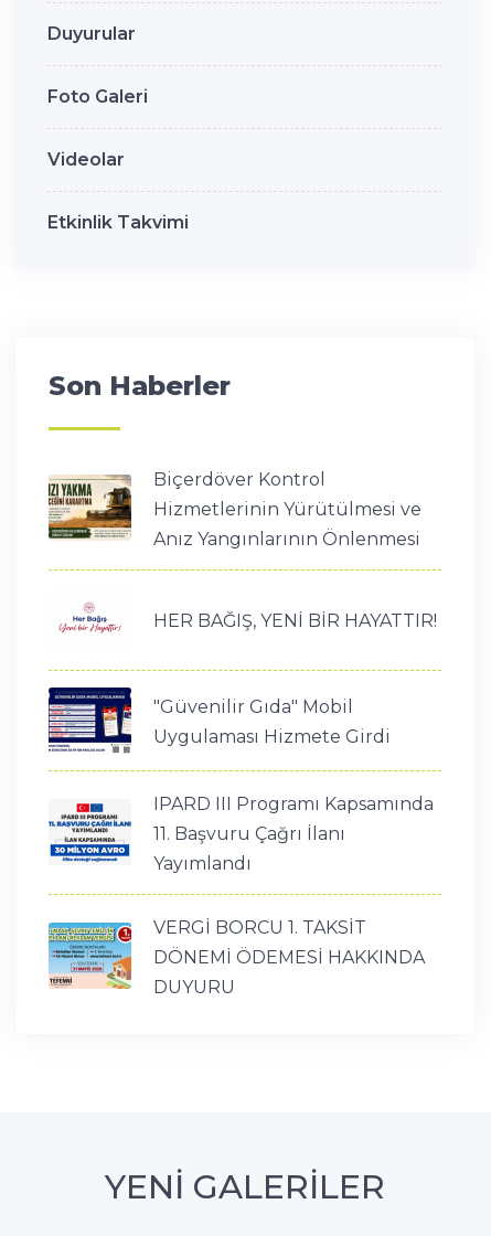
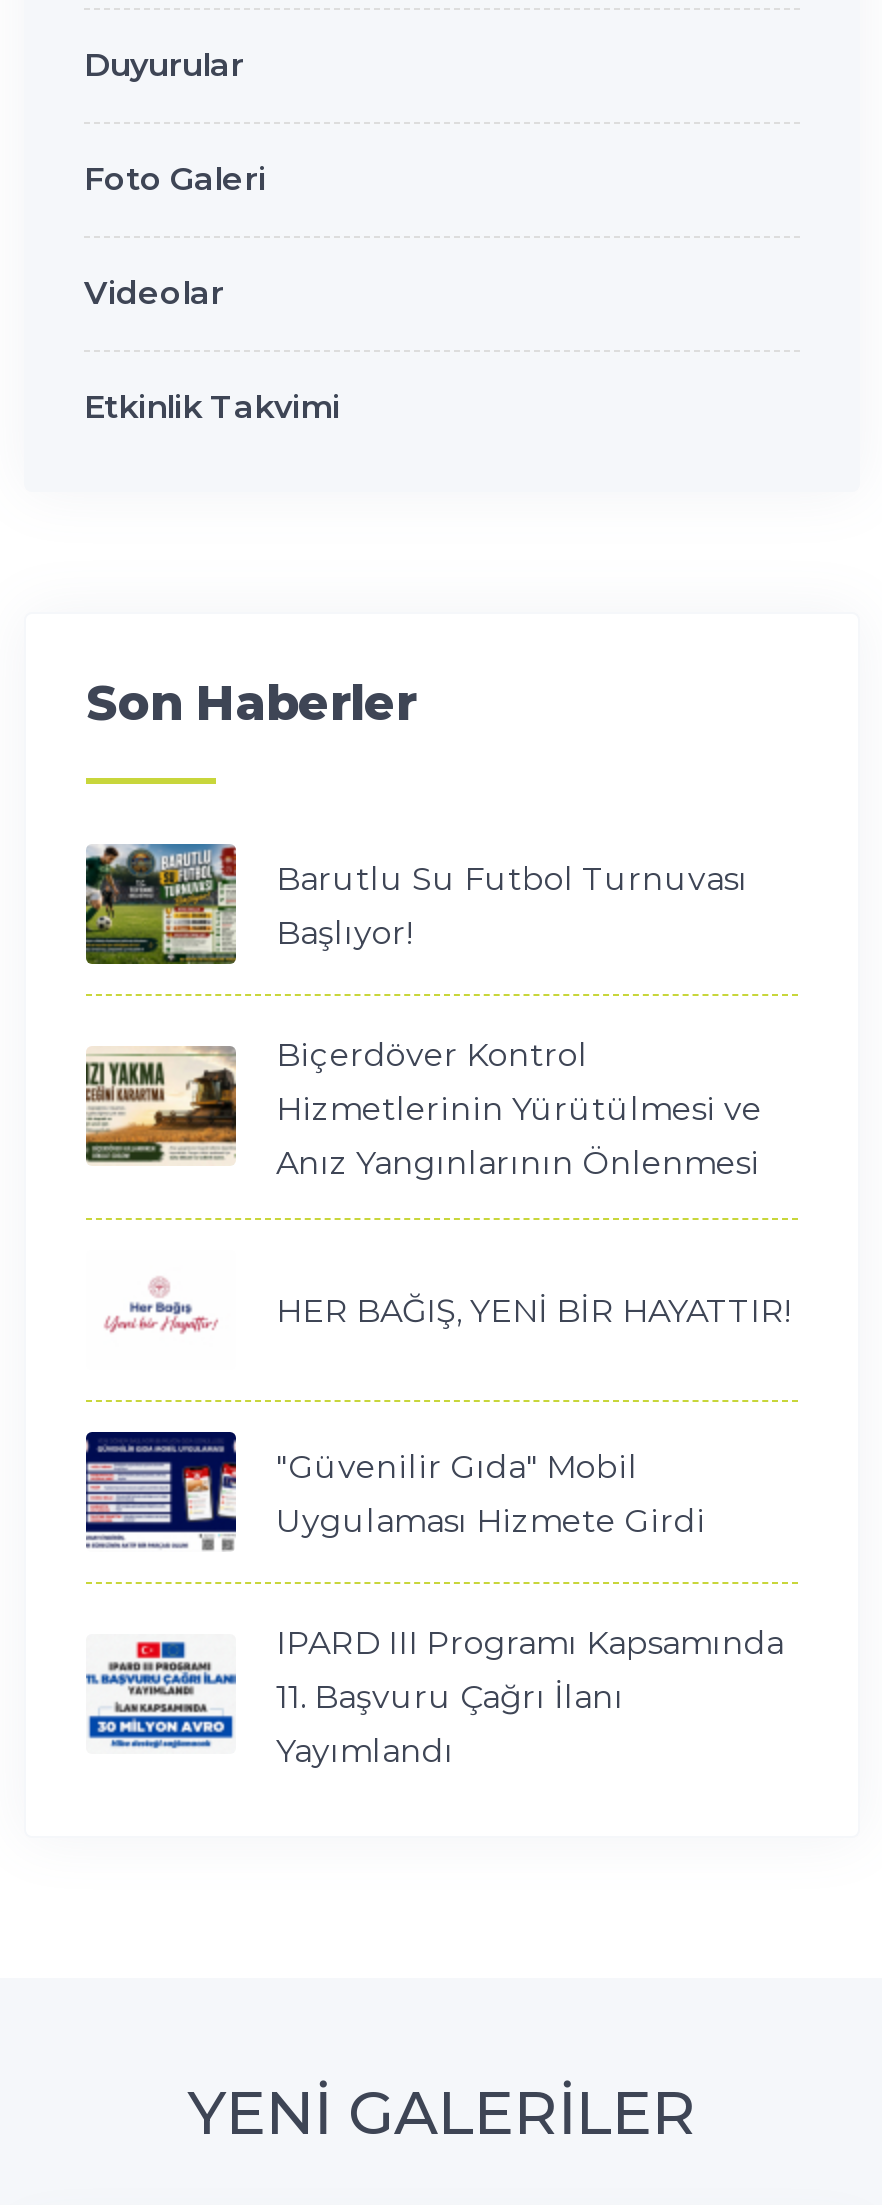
none -> [84,842,748,966] [image] | Barutlu Su Futbol Turnuvası | Başlıyor!
moved [46,469,437,874] -> [82,1036,790,1770]: [image] | Biçerdöver Kontrol | Hizmetlerinin Yürütülmesi ve | ... | IPARD III Programı Kapsamında | Yayımlandı
[47,917,425,998] [image] | VERGİ BORCU 1. TAKSİT | DÖNEMİ ÖDEMESİ HAKKINDA | DUYURU -> none

